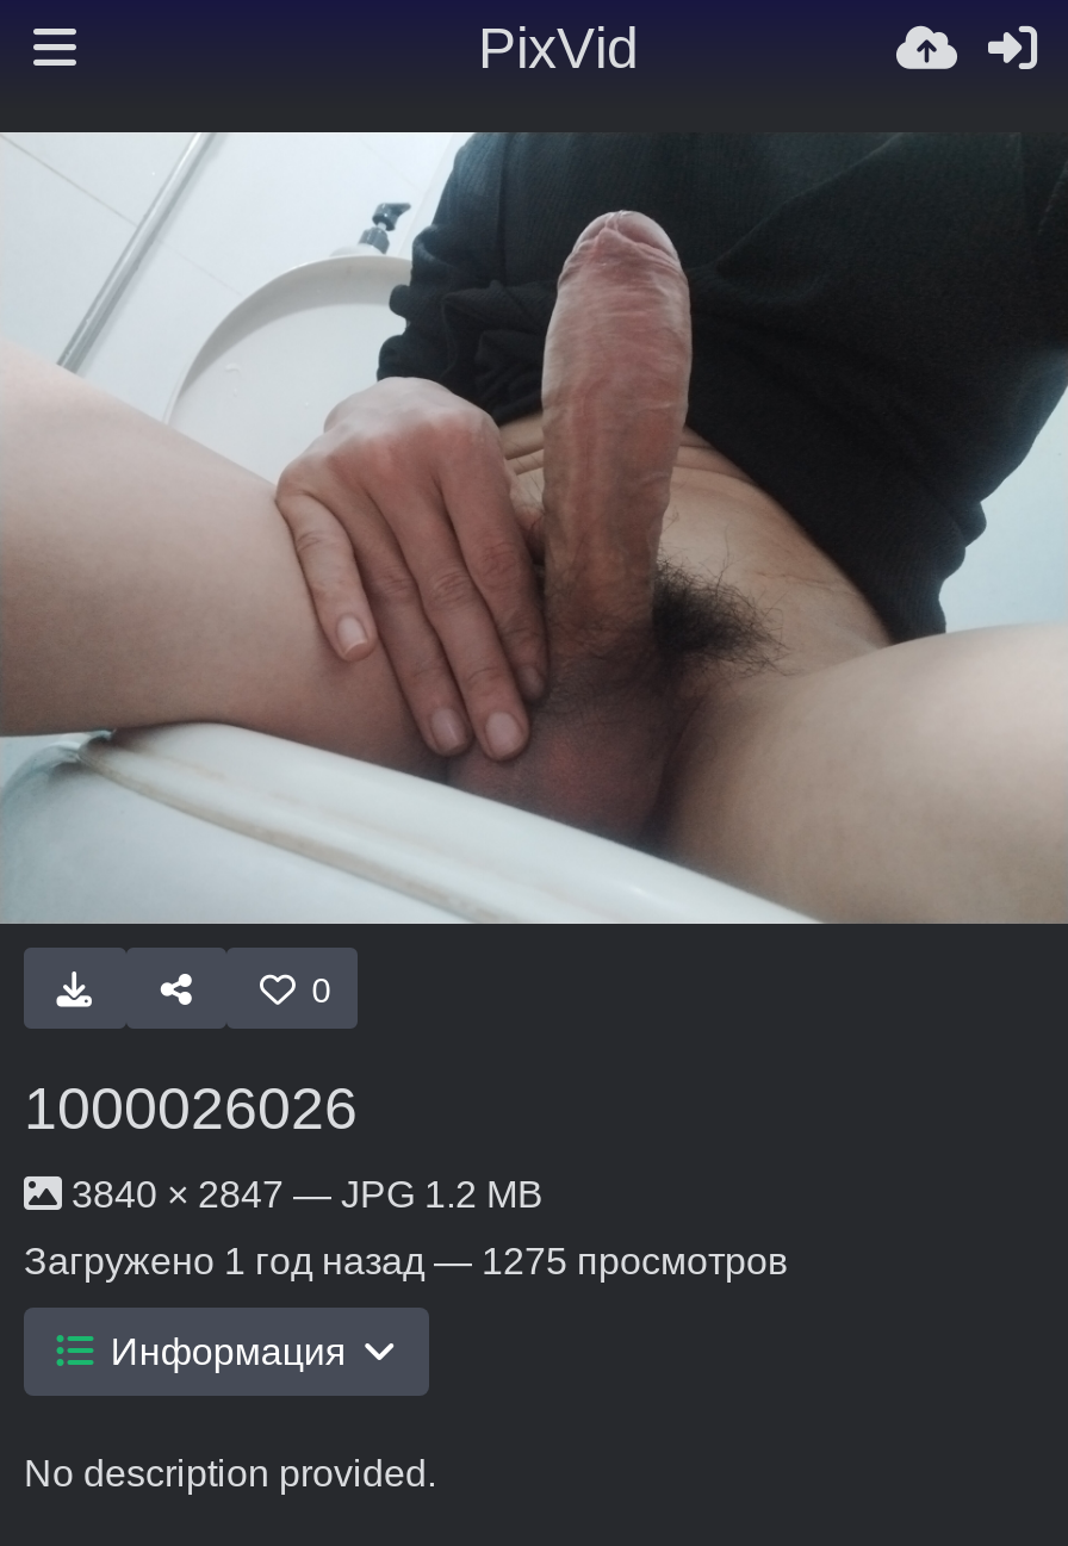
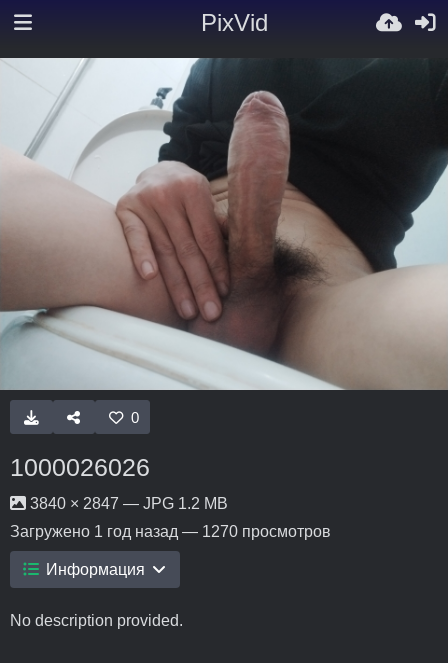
[24,1241,789,1282] Загружено 1 год назад — 1275 просмотров -> [10,523,331,540] Загружено 1 год назад — 1270 просмотров

